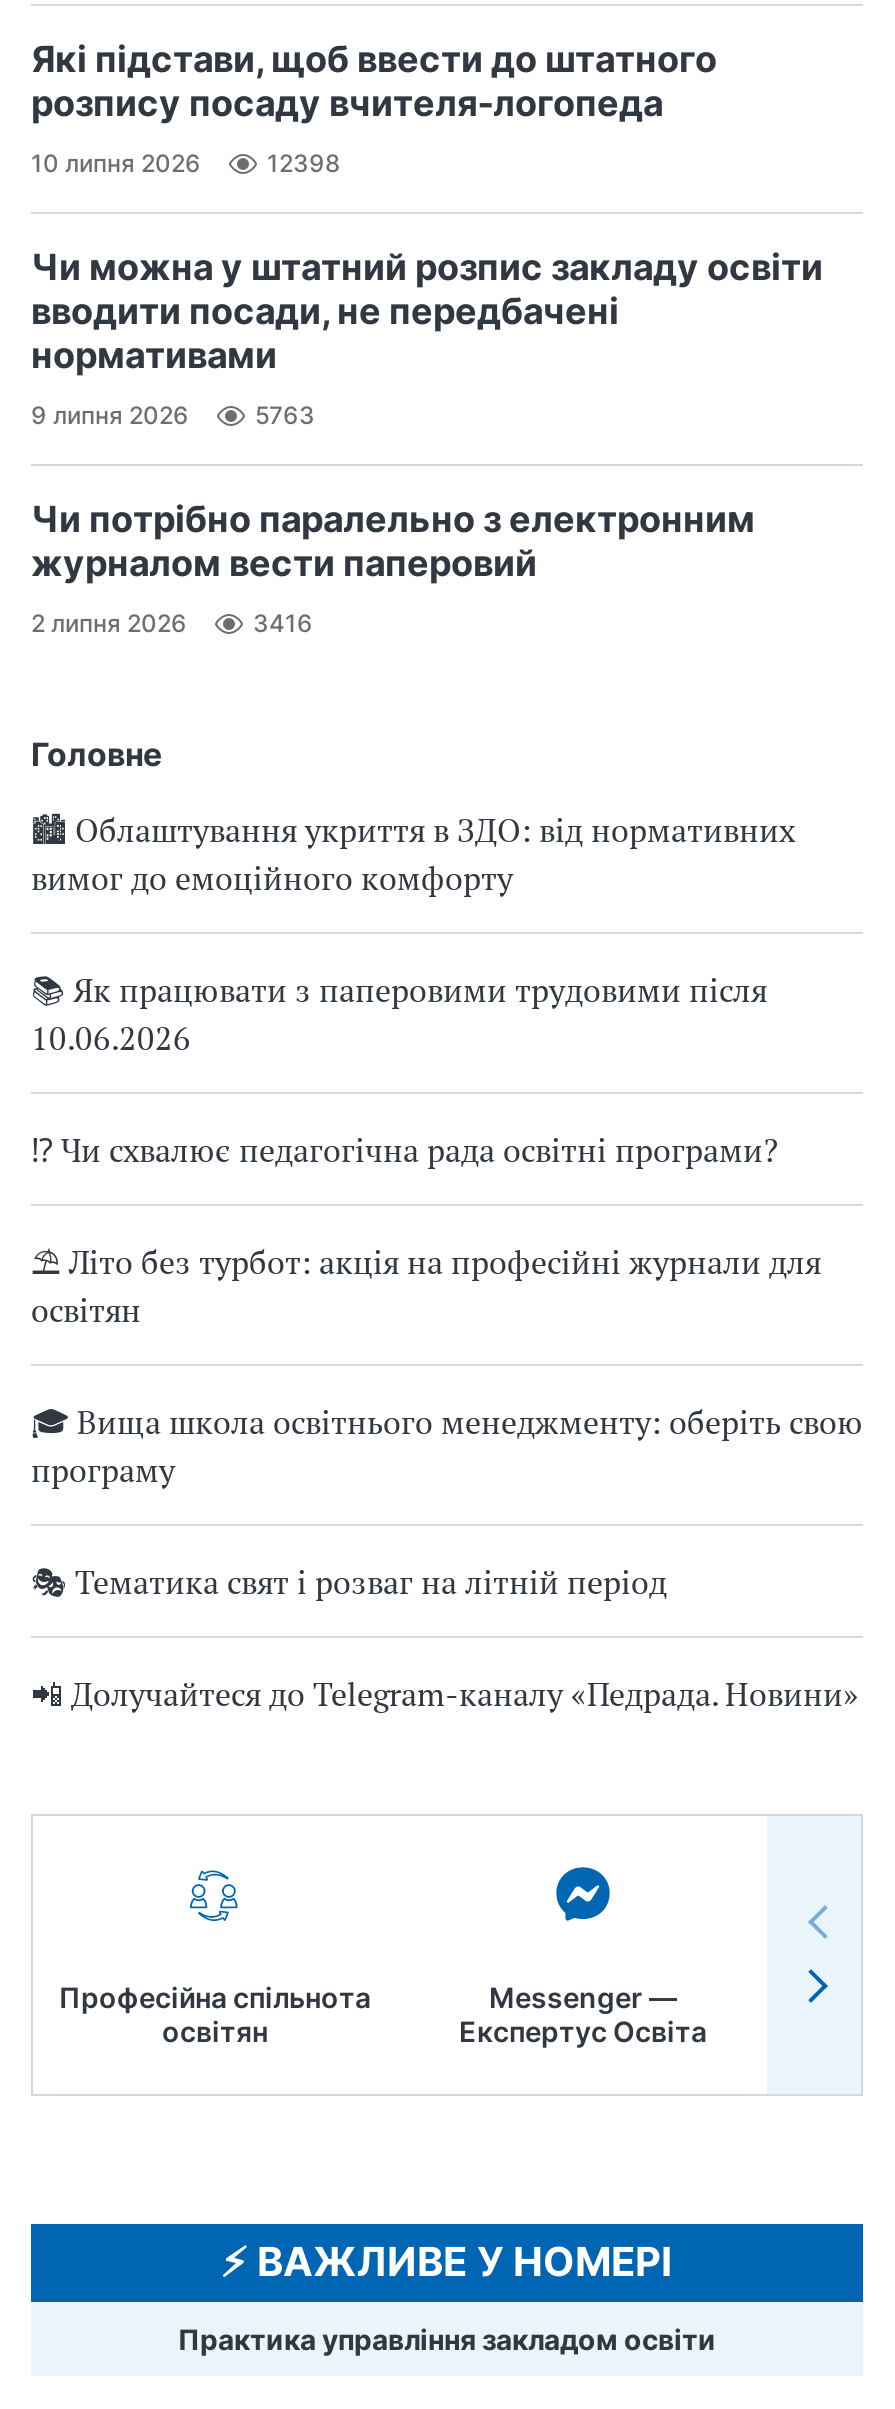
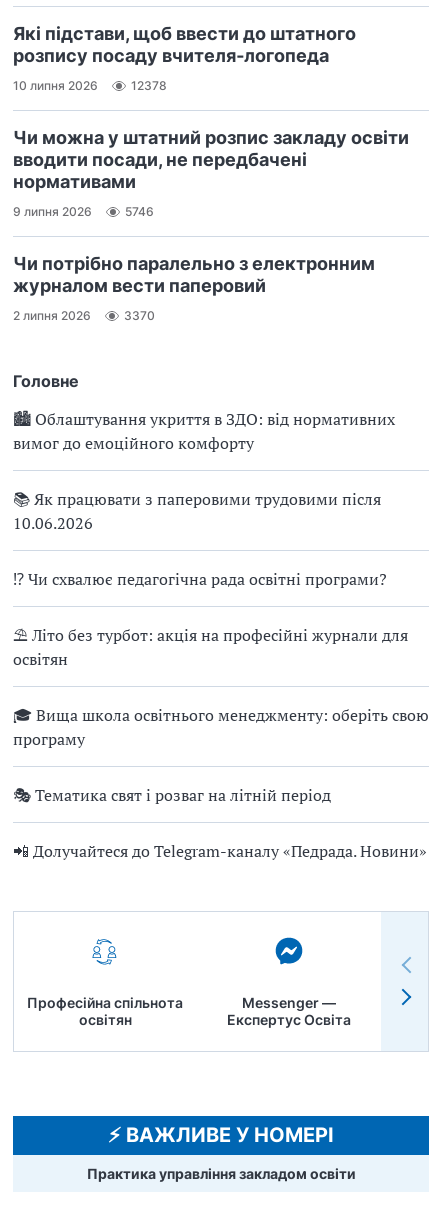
[267,149,341,179] 12398 -> [131,78,167,93] 12378
[255,401,315,431] 5763 -> [125,204,154,219] 5746
[253,609,313,639] 3416 -> [124,308,155,323] 3370

